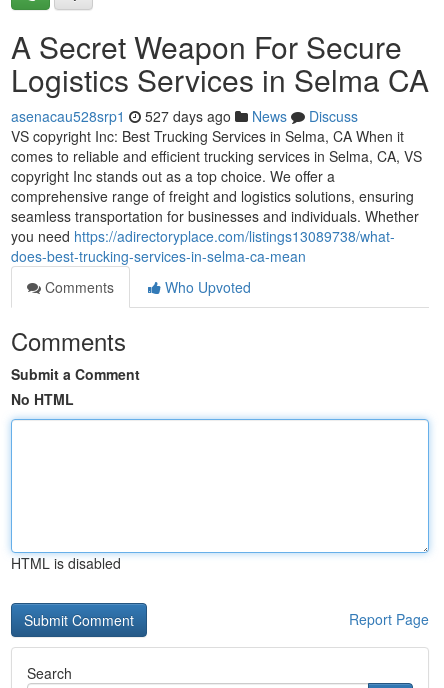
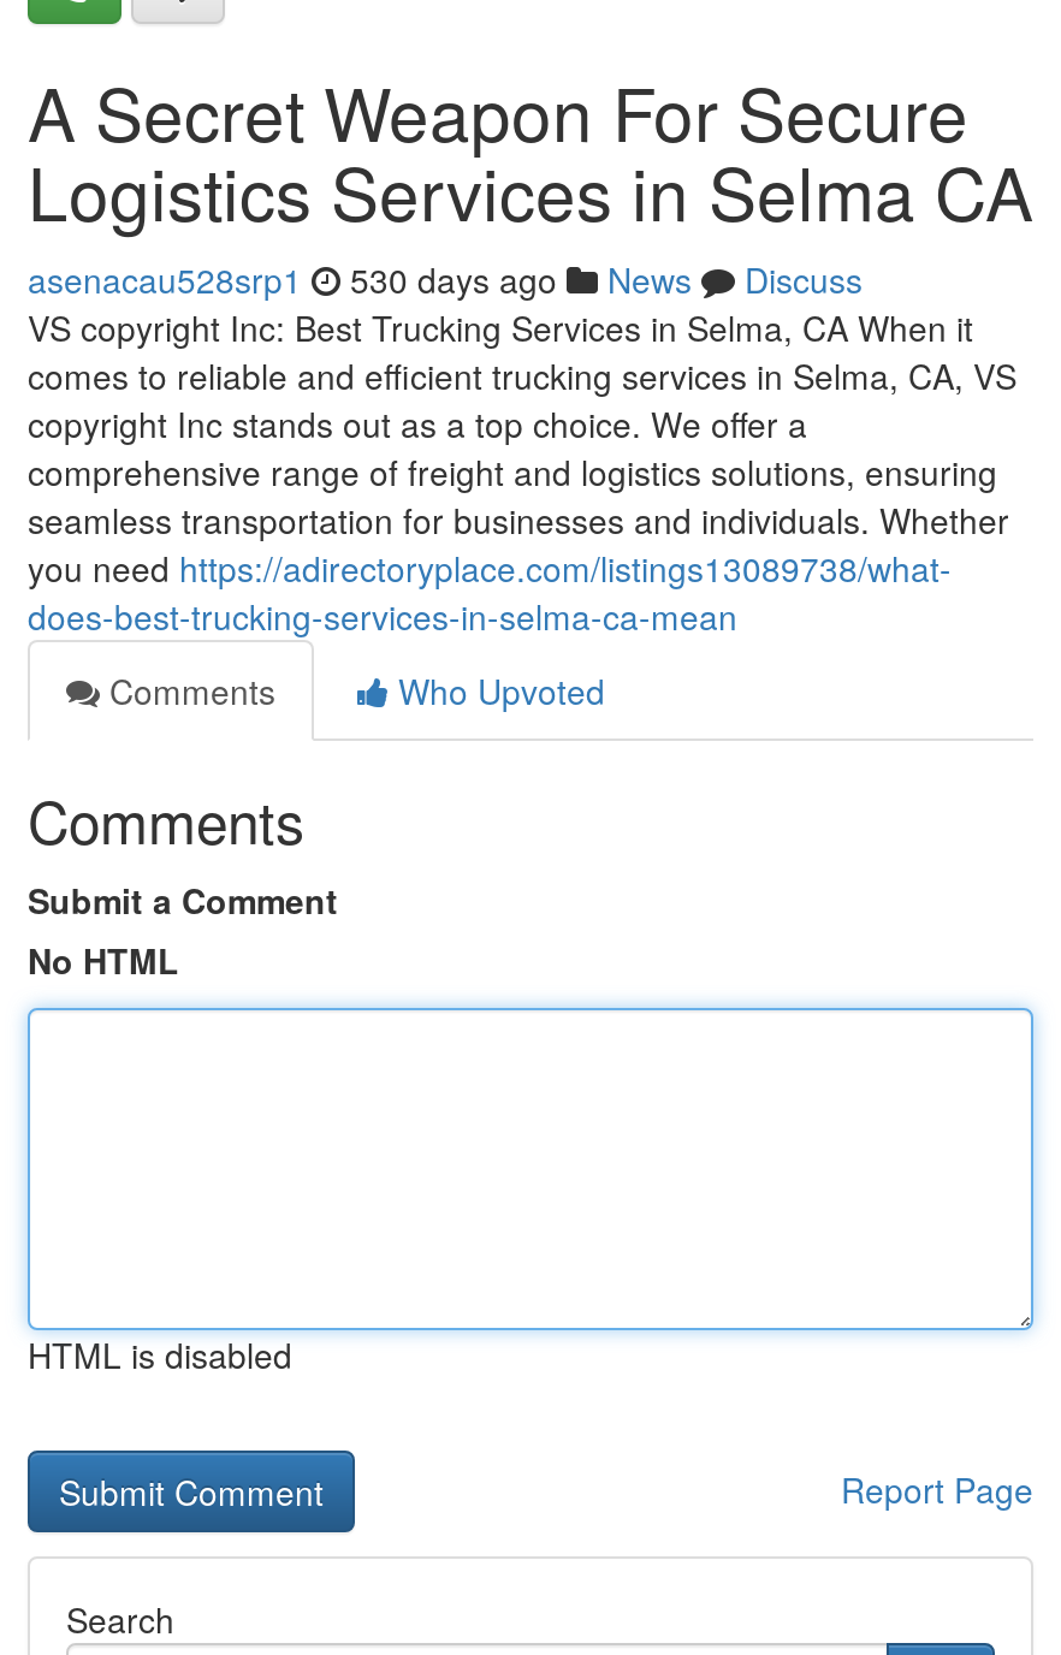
[11,106,358,126] asenacau528srp1 527 days ago News Discuss -> [28,255,863,303] asenacau528srp1 530 days ago News Discuss

